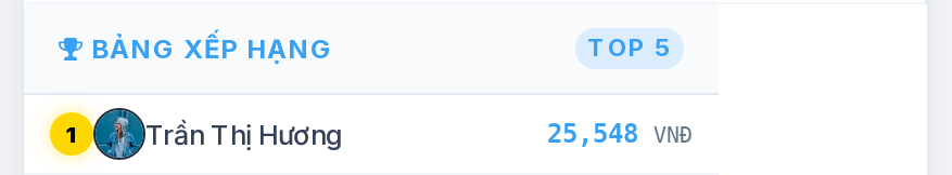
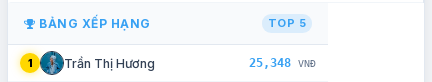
[547,118,693,148] 25,548 VNĐ -> [249,55,316,69] 25,348 VNĐ

